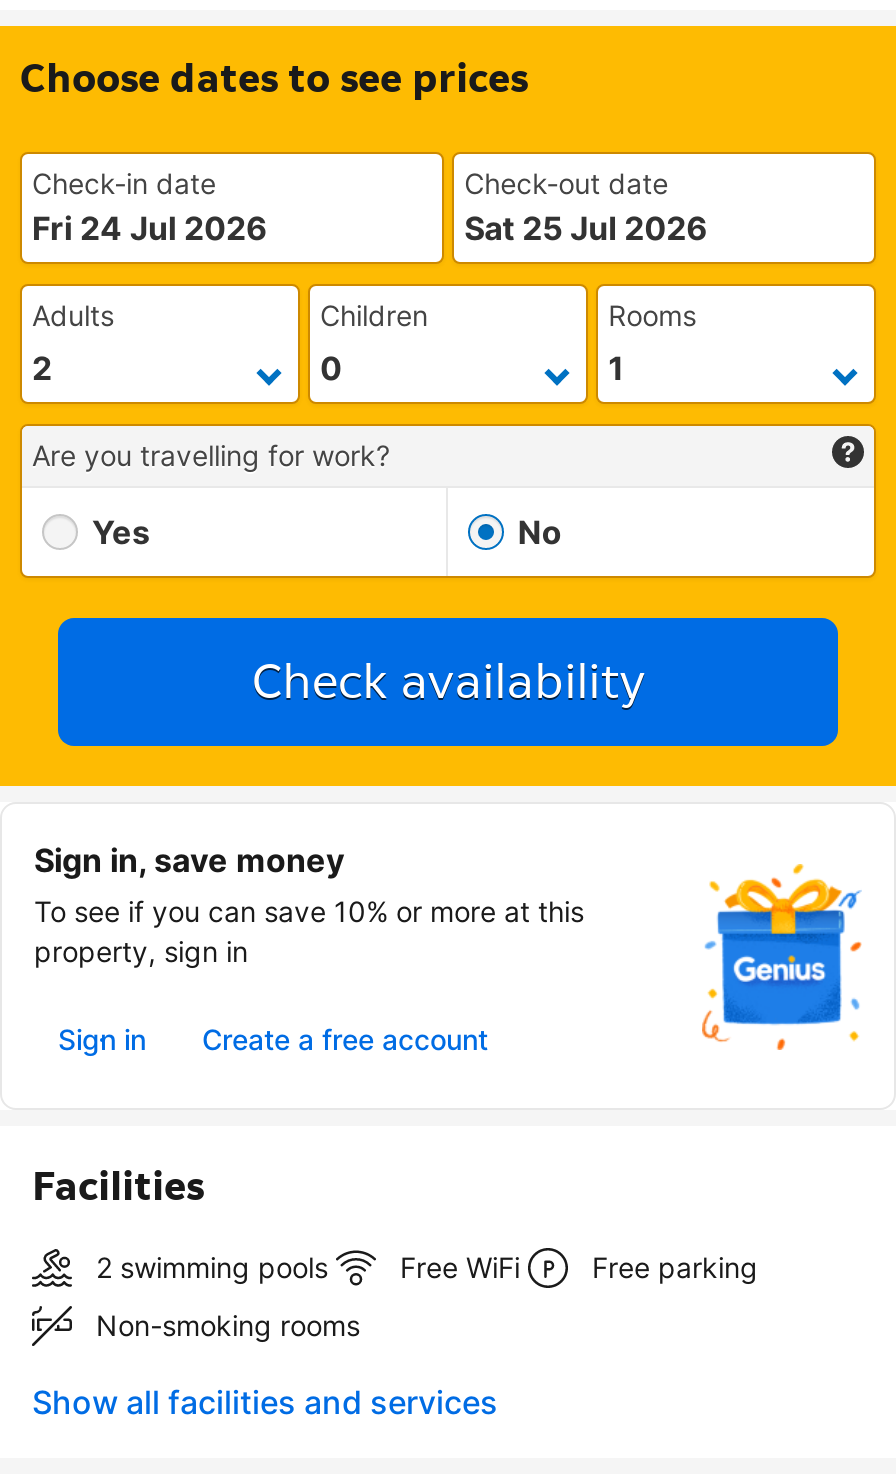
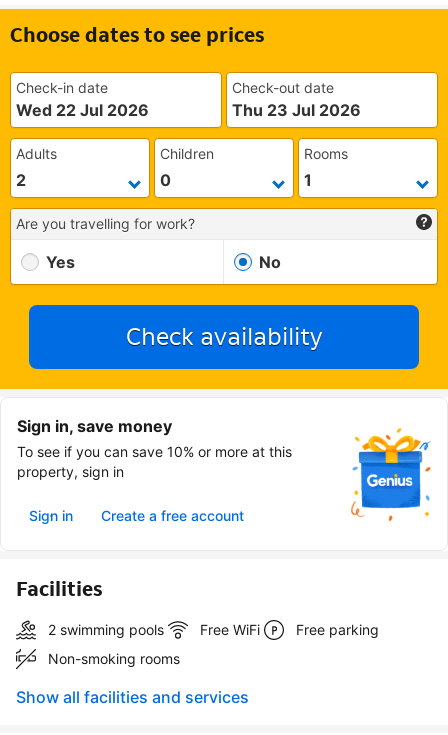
[32,208,268,248] Fri 24 Jul 2026 -> [16,100,149,120] Wed 22 Jul 2026
[464,208,708,248] Sat 25 Jul 2026 -> [232,100,361,120] Thu 23 Jul 2026

